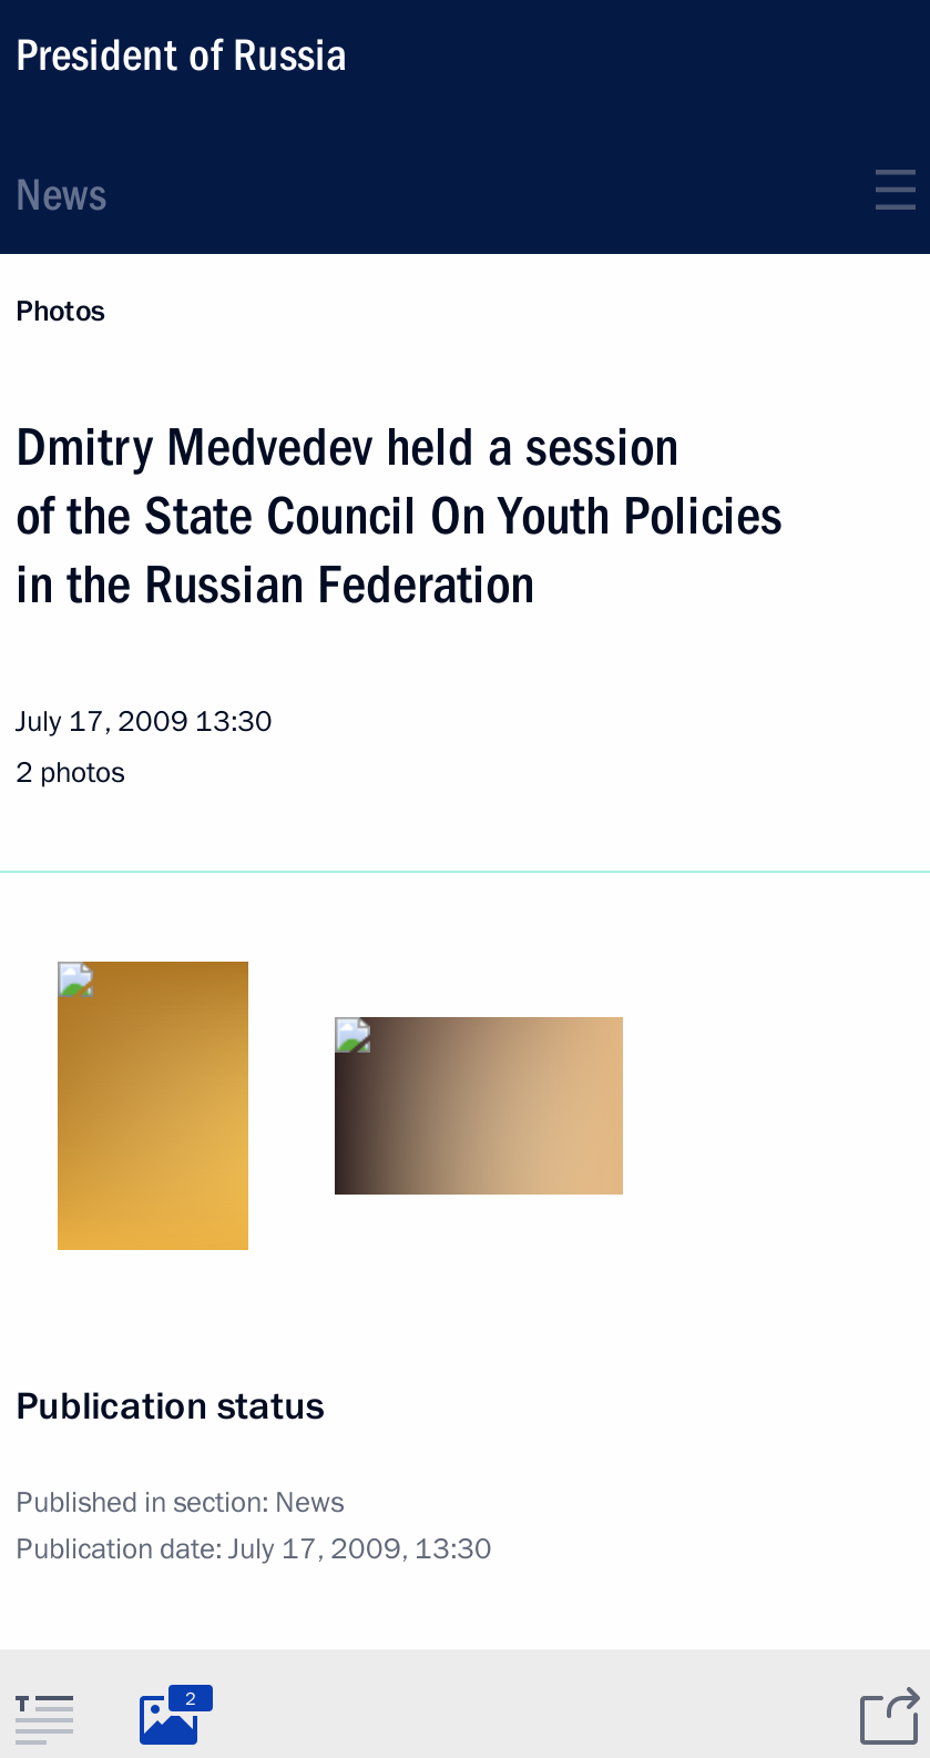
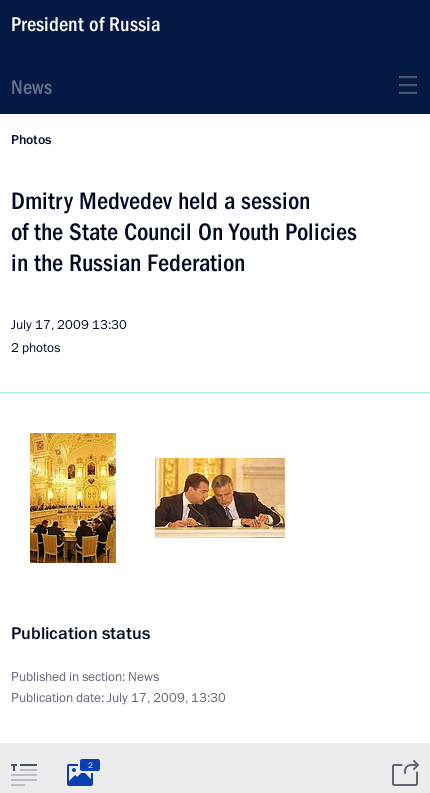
[55,962,251,1252] [image] -> [29,432,117,564] [image]
[333,1015,623,1197] [image] -> [154,457,285,538] [image]

